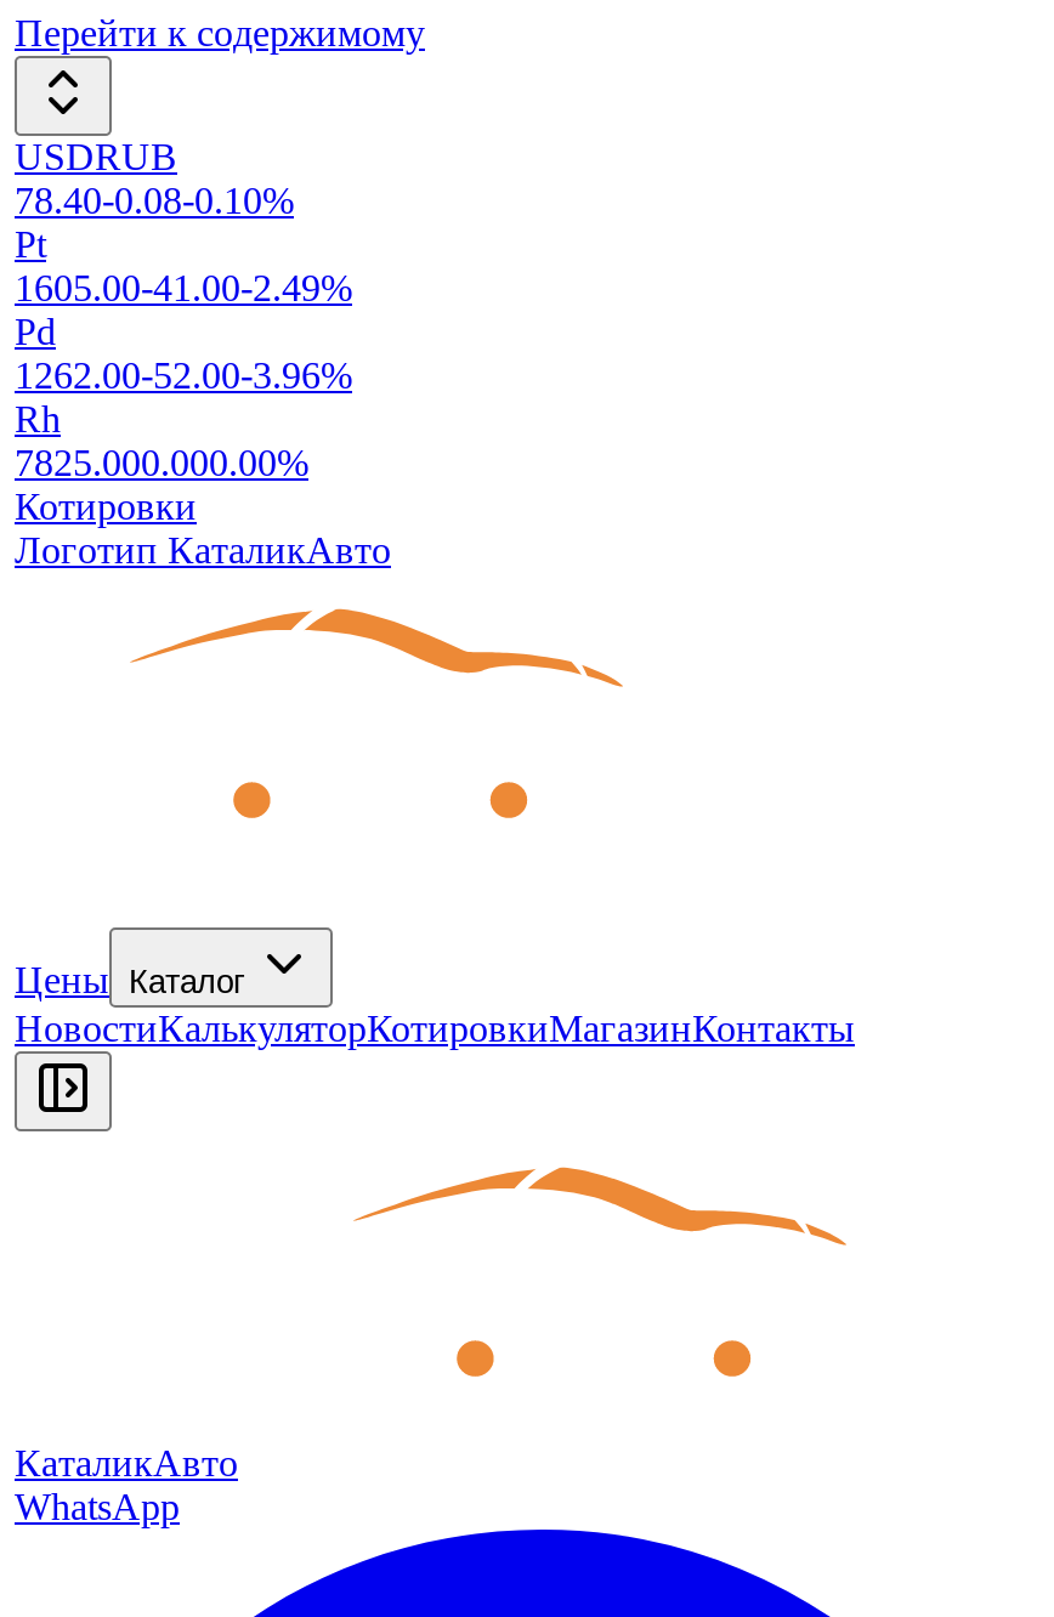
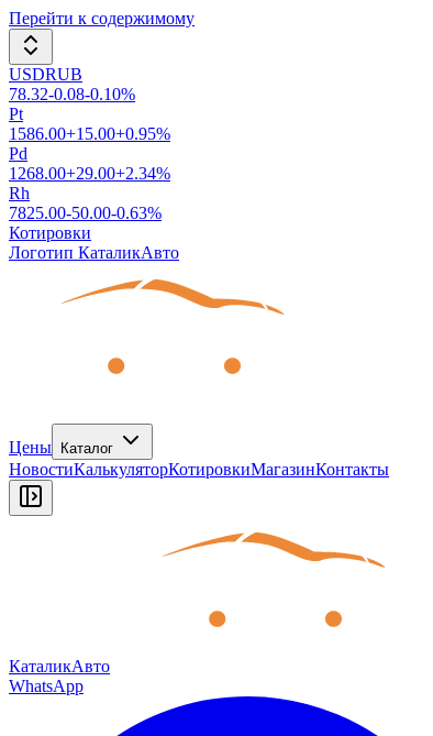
[15,180,294,221] 78.40-0.08-0.10% -> [9,85,135,103] 78.32-0.08-0.10%
[15,267,352,308] 1605.00-41.00-2.49% -> [9,124,170,143] 1586.00+ 15.00+0.95%
[15,354,352,396] 1262.00-52.00-3.96% -> [9,164,170,183] 1268.00+29.00+2.34%
[15,442,308,483] 7825.000.000.00% -> [9,204,162,222] 7825.00-50.00-0.63%

